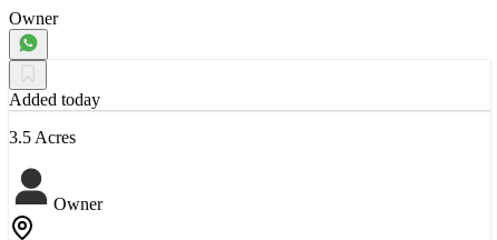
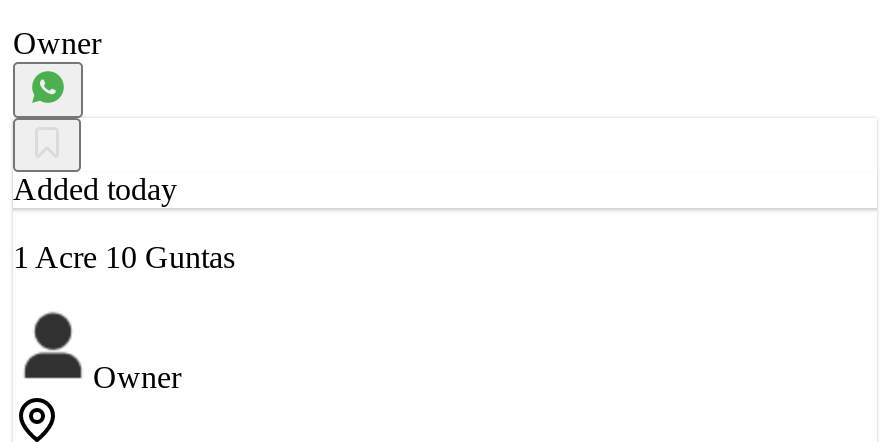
[9,128,76,147] 3.5 Acres -> [13,241,235,275] 1 Acre 10 Guntas

